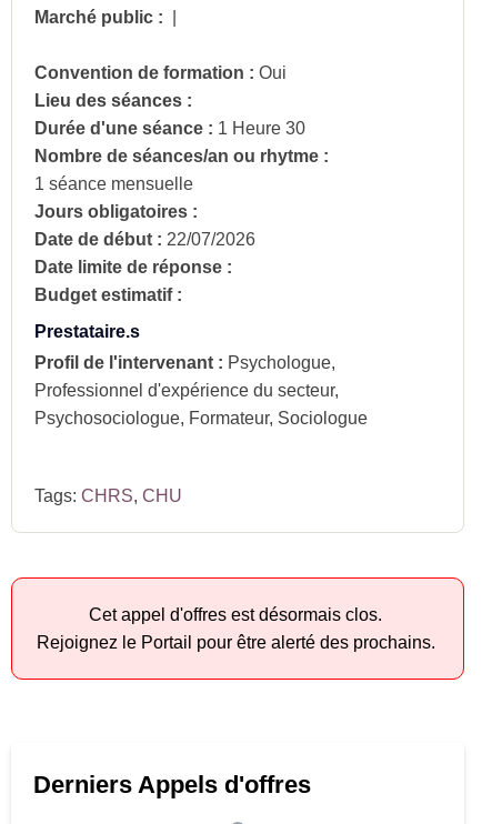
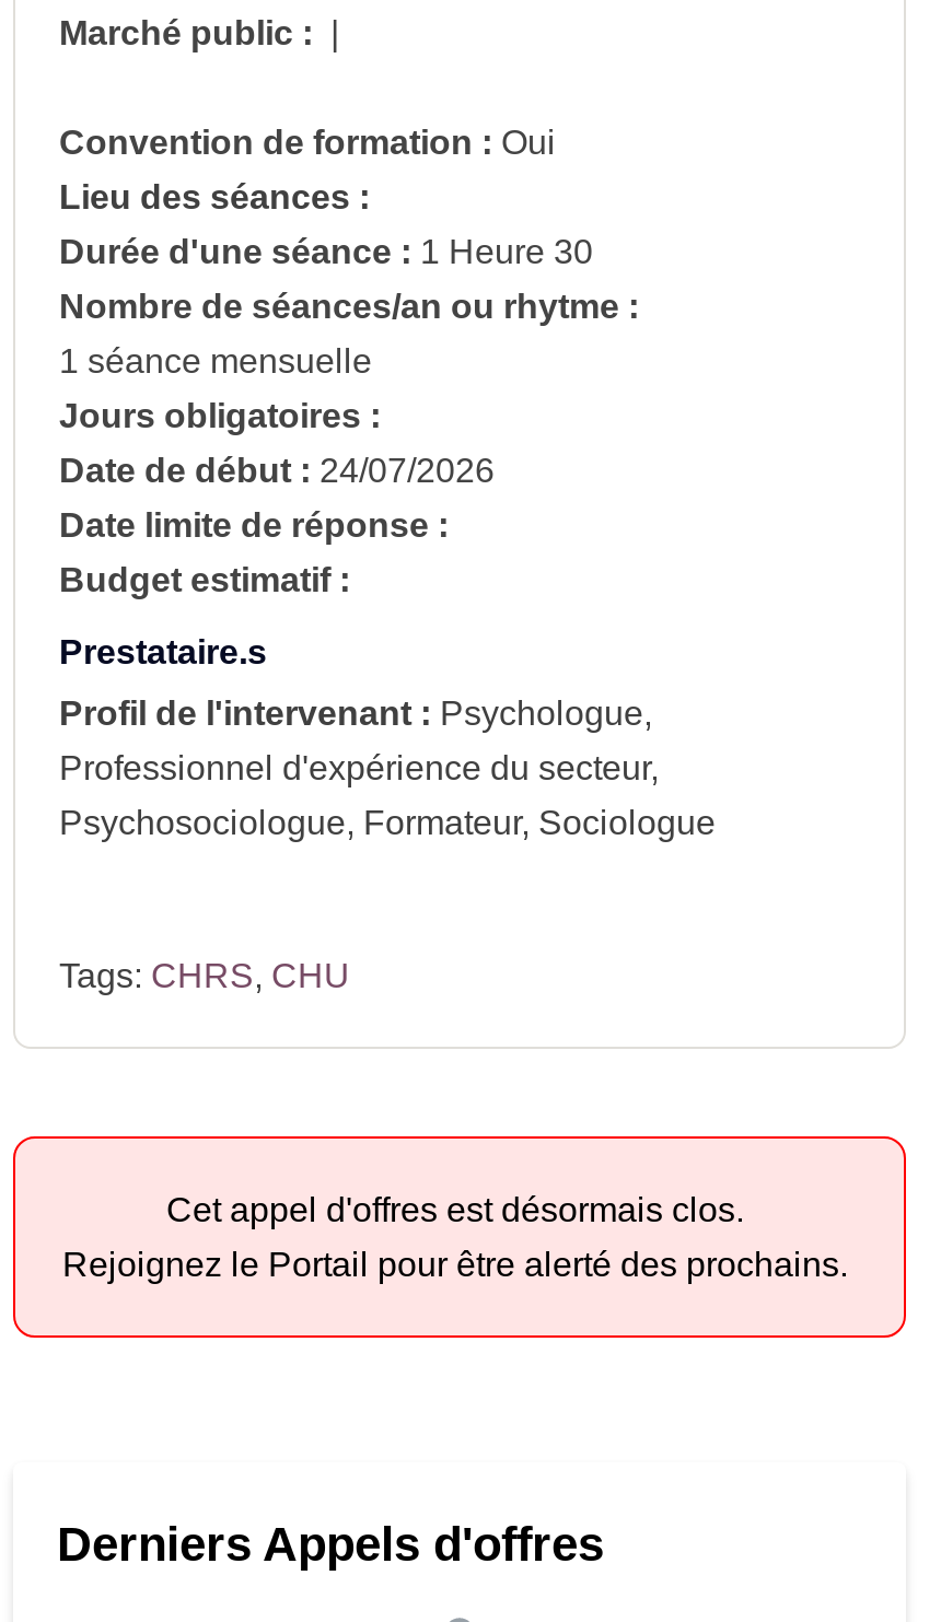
[34,230,255,249] Date de début : 22/07/2026 -> [59,451,495,488] Date de début : 24/07/2026

